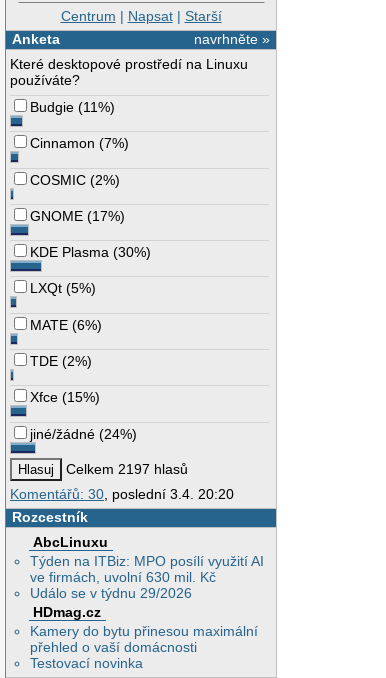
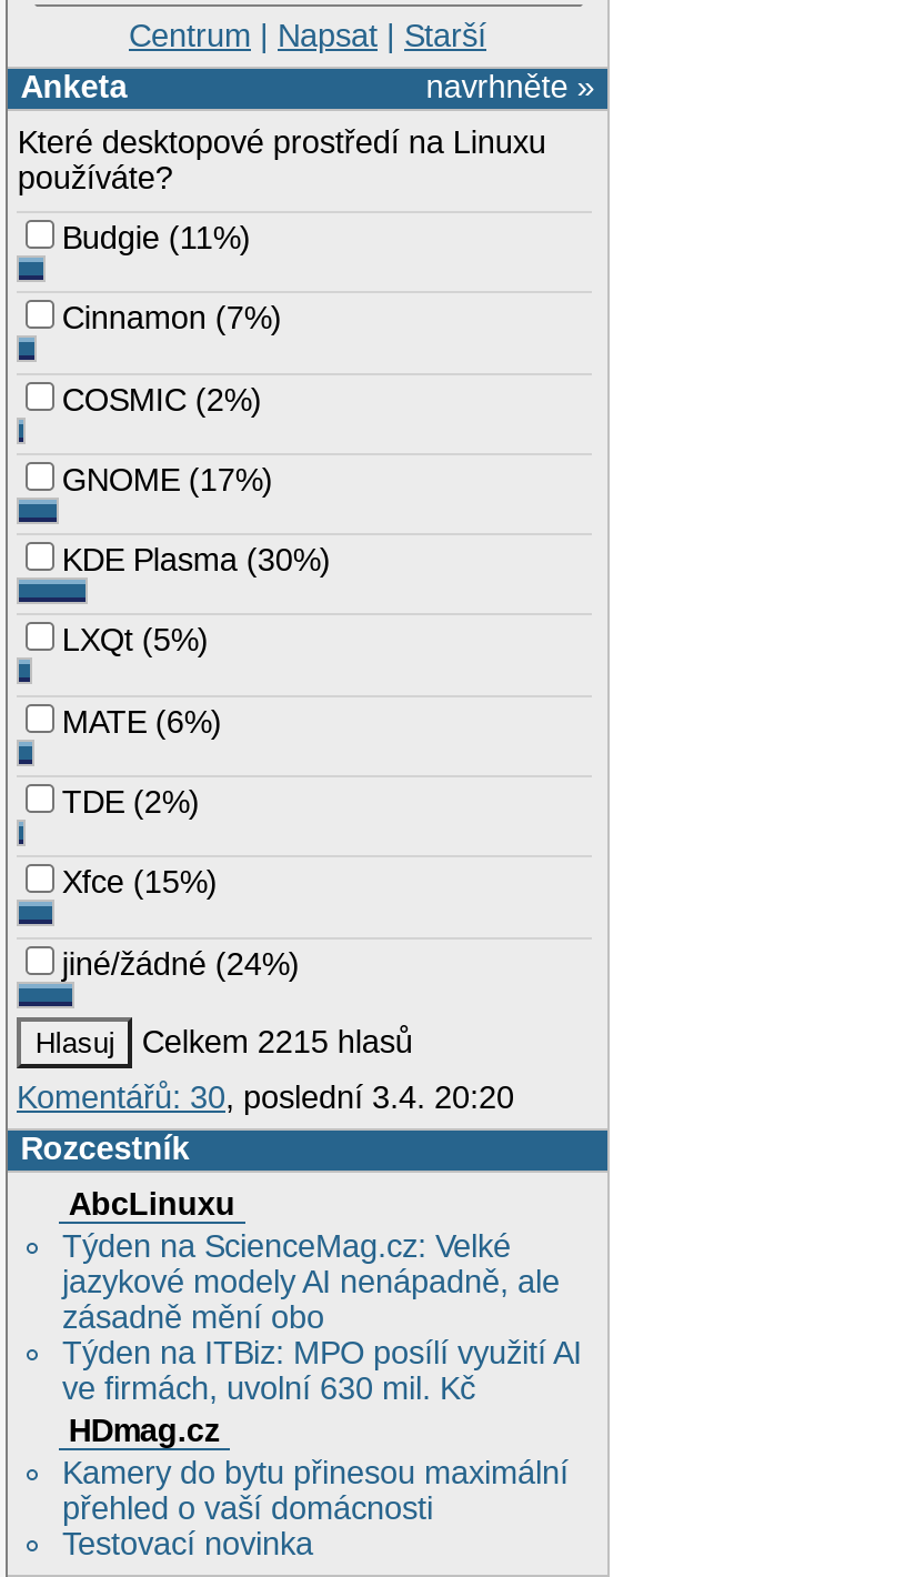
[62,461,188,477] Celkem 2197 hlasů -> [133,1024,413,1060] Celkem 2215 hlasů
none -> [62,1228,560,1334] Týden na ScienceMag.cz: Velké | jazykové modely AI nenápadně, ale | zásadně mění obo
moved [30,553,264,585] -> [62,1334,582,1406]: Týden na ITBiz: MPO posílí využití AI | ve firmách, uvolní 630 mil. Kč
[30,585,192,601] Událo se v týdnu 29/2026 -> none

